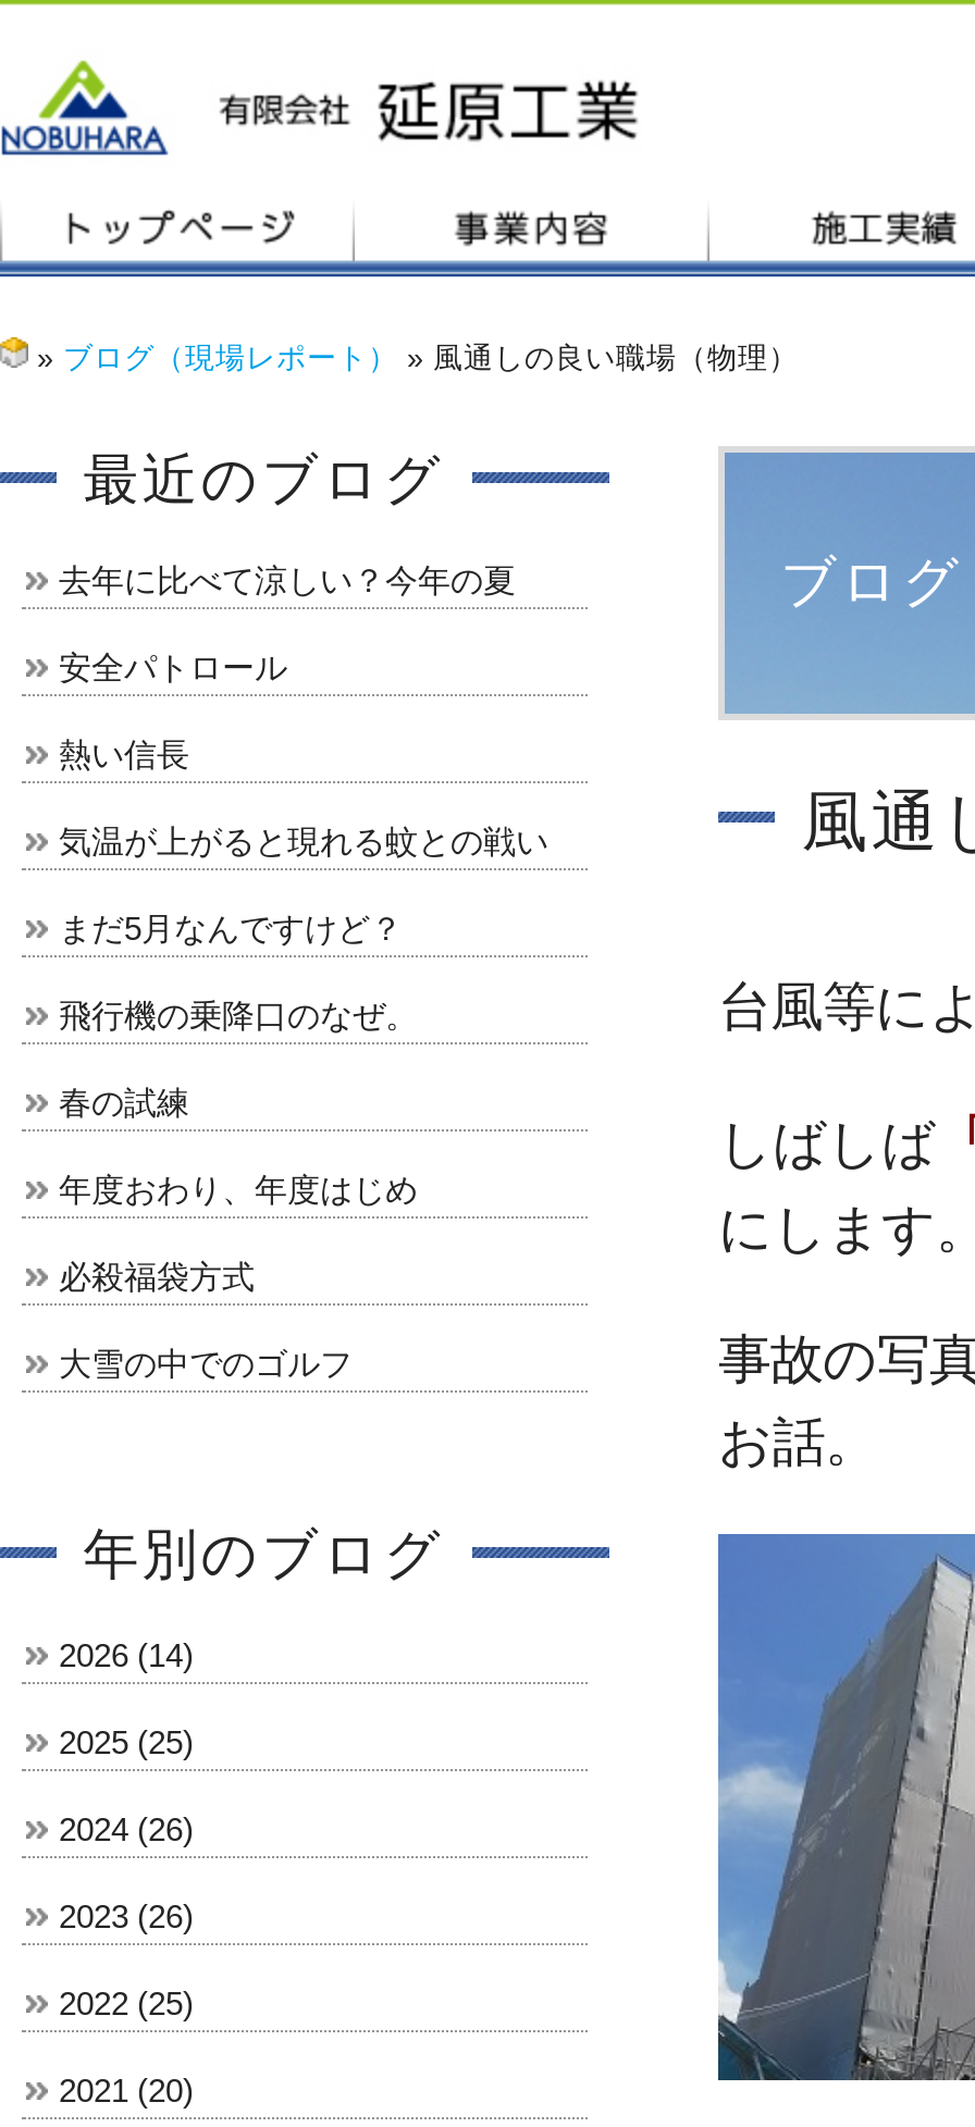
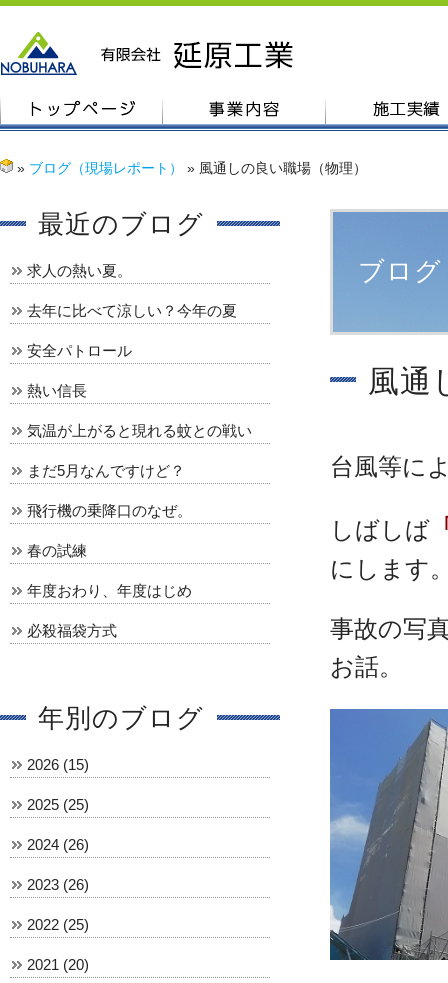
moved [59,561,548,1295] -> [27,302,252,639]: 去年に比べて涼しい？今年の夏 | 安全パトロール | 熱い信長 | ... | 年度おわり、年度はじめ | 必殺福袋方式
none -> [27,262,132,279] 求人の熱い夏。
[59,1345,353,1382] 大雪の中でのゴルフ -> none
[59,1636,194,1673] 2026 (14) -> [27,756,89,773] 2026 (15)

